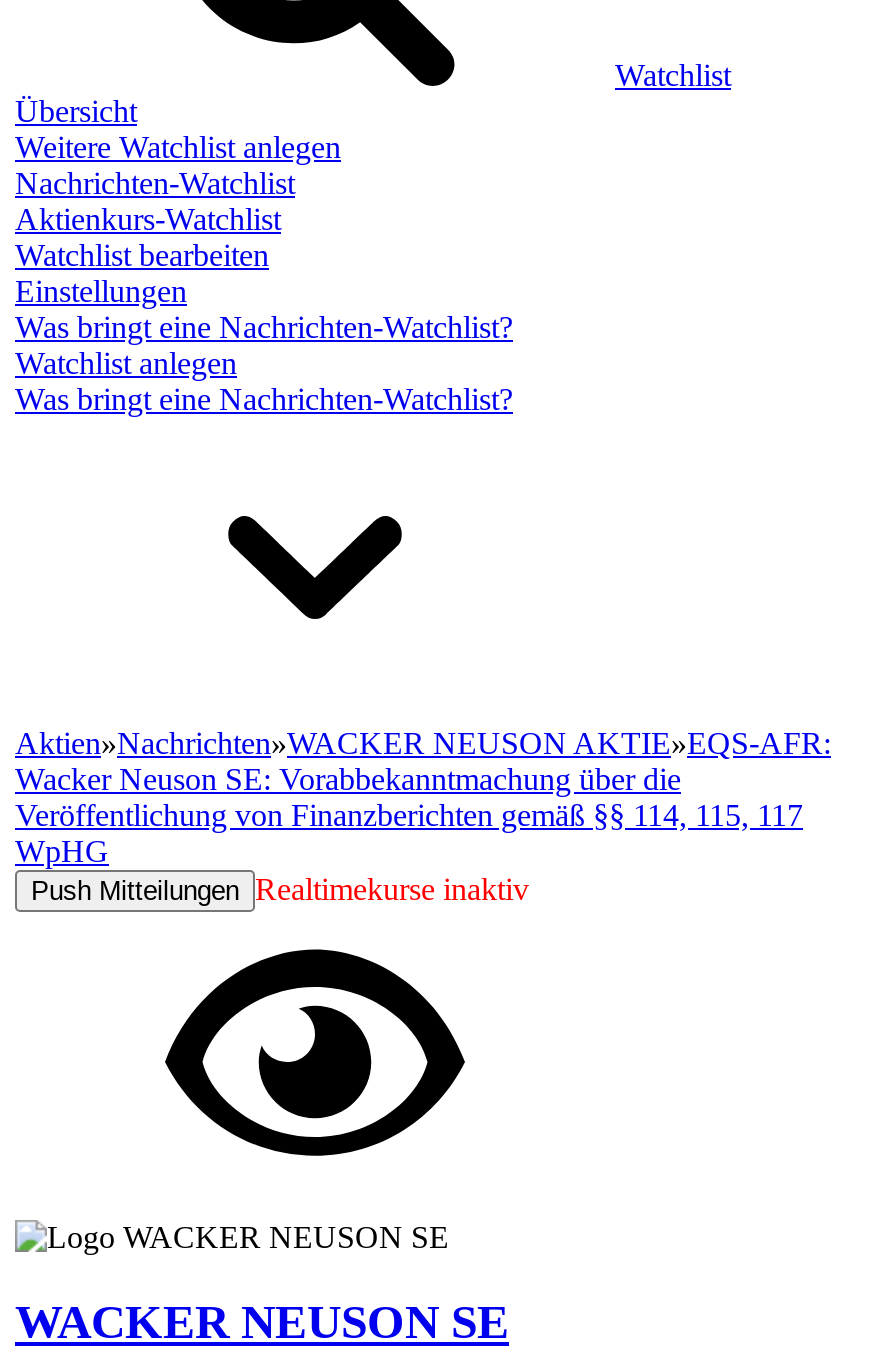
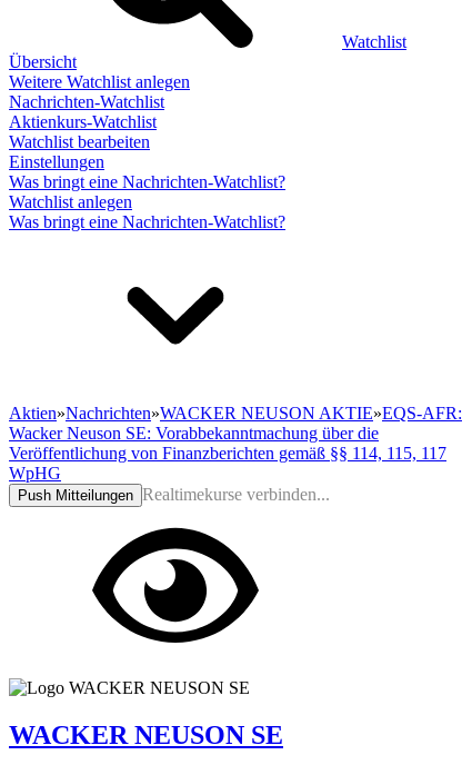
[31,872,529,906] Push Mitteilungen Realtimekurse inaktiv -> [18,485,330,504] Push Mitteilungen Realtimekurse verbinden...

